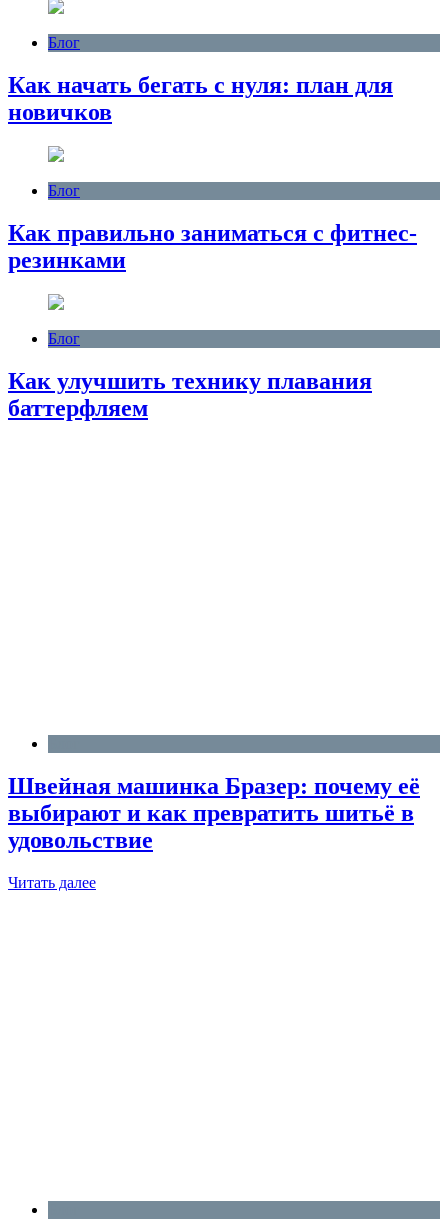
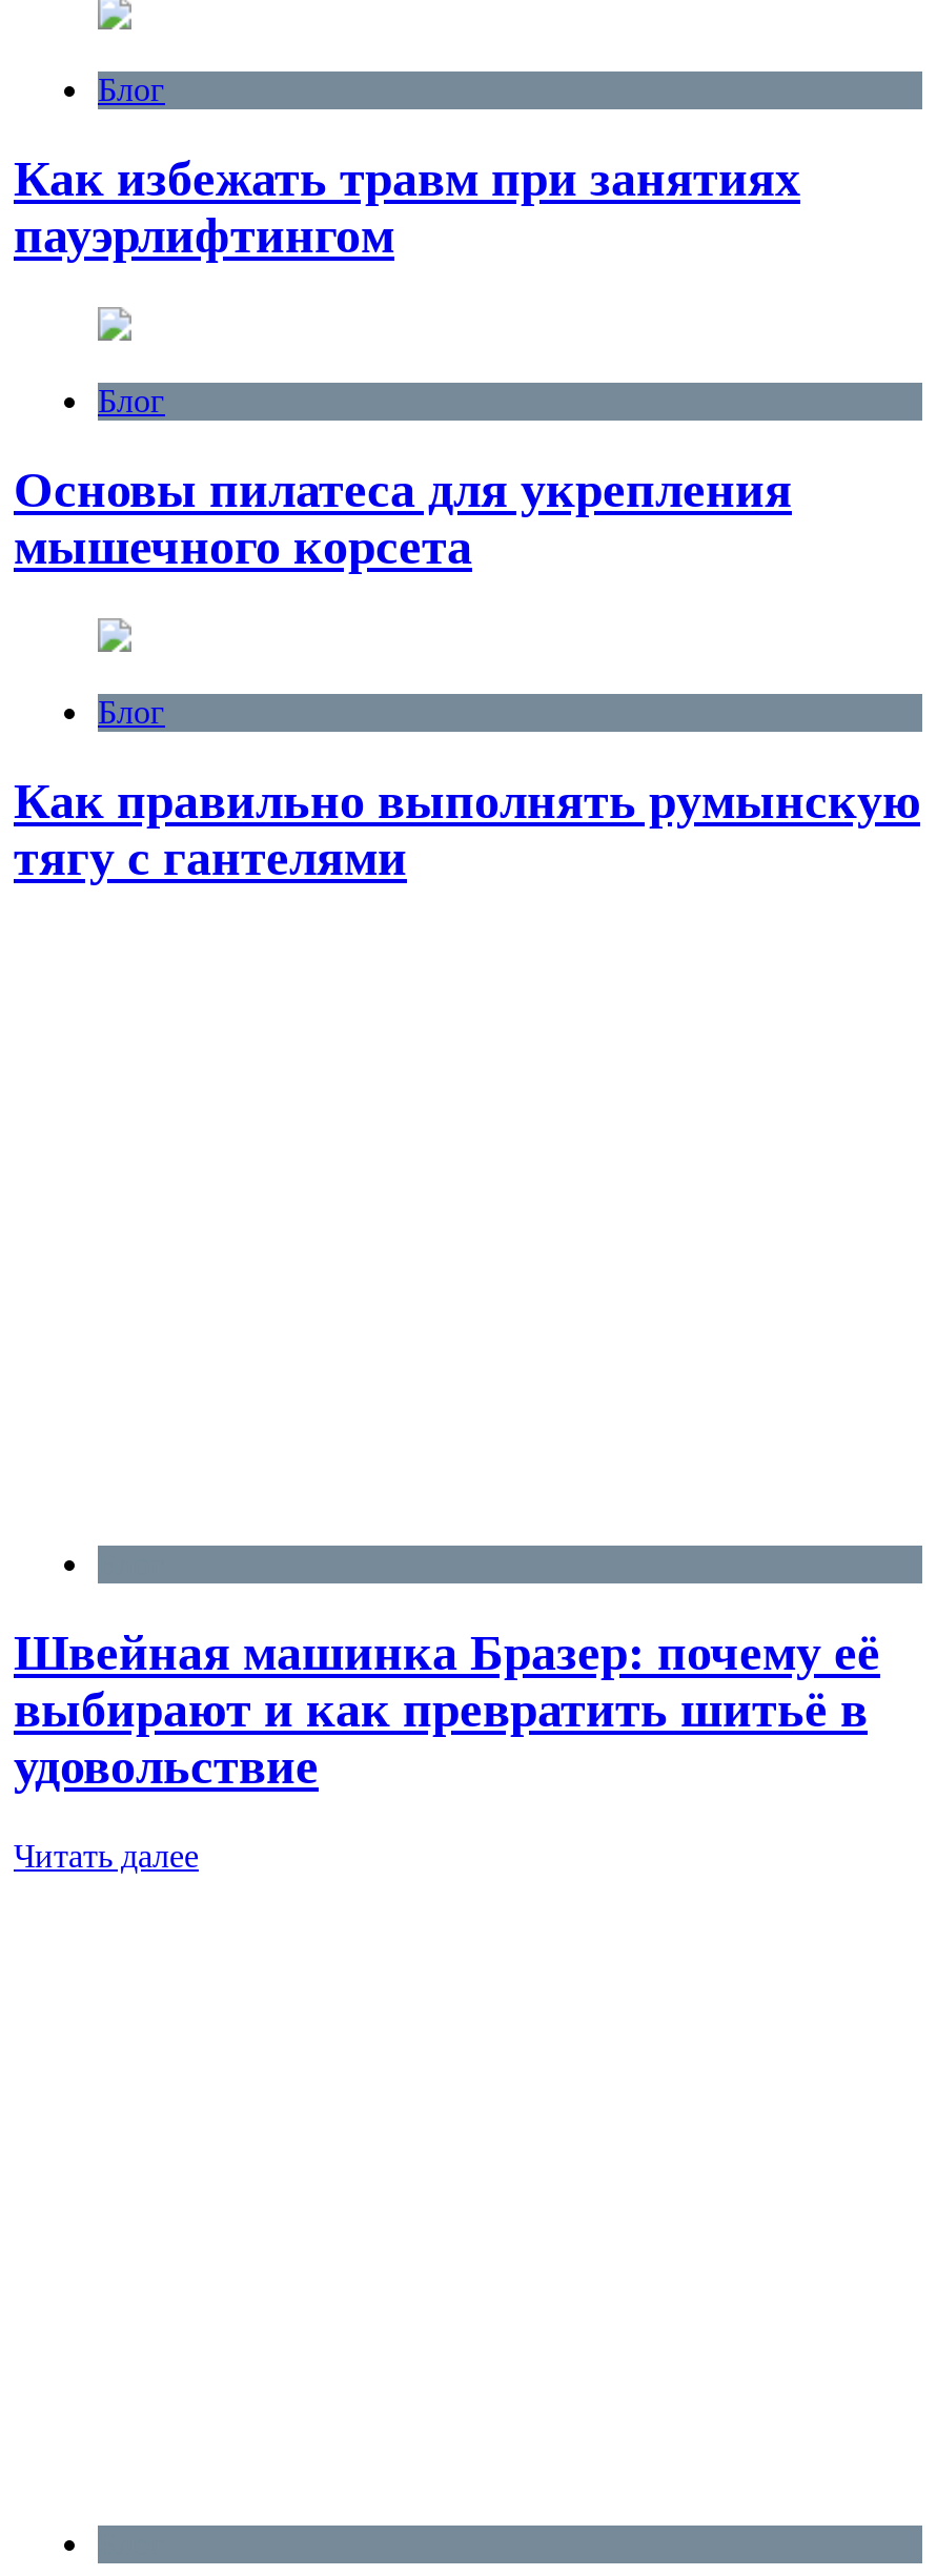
[8,72,393,125] Как начать бегать с нуля: план для | новичков -> [14,151,800,263] Как избежать травм при занятиях | пауэрлифтингом
[8,220,417,273] Как правильно заниматься с фитнес- | резинками -> [14,462,792,574] Основы пилатеса для укрепления | мышечного корсета
[8,368,372,421] Как улучшить технику плавания | баттерфляем -> [14,773,920,884] Как правильно выполнять румынскую | тягу с гантелями

